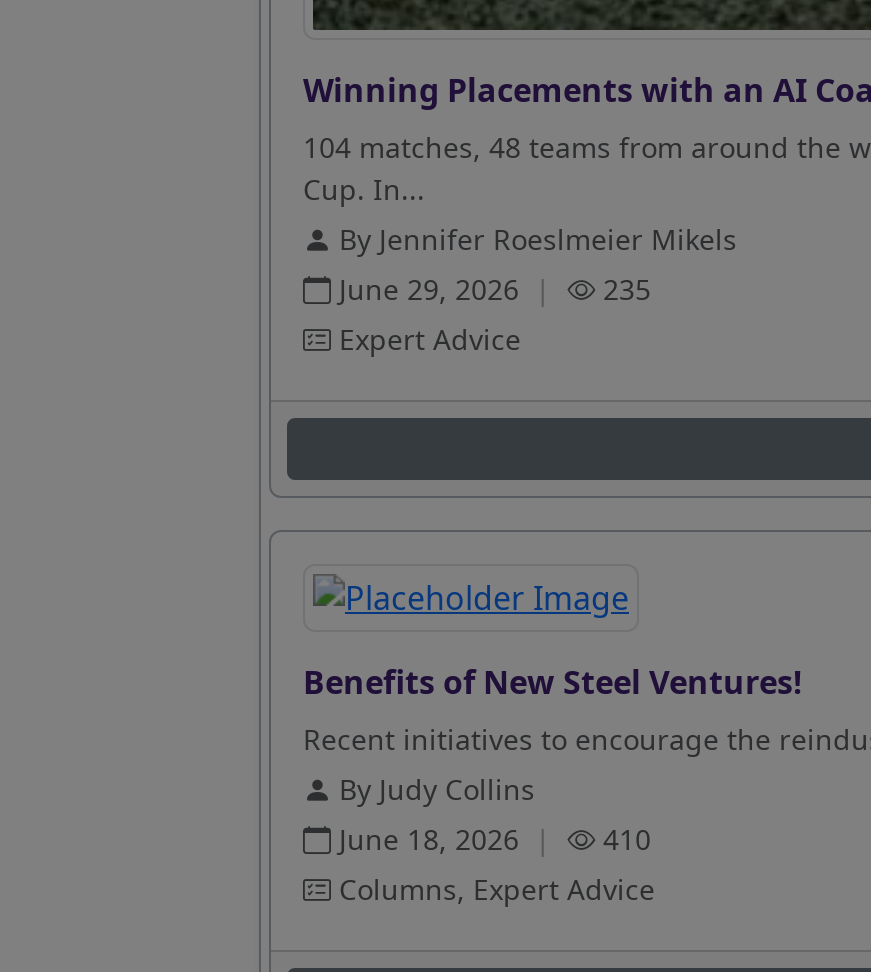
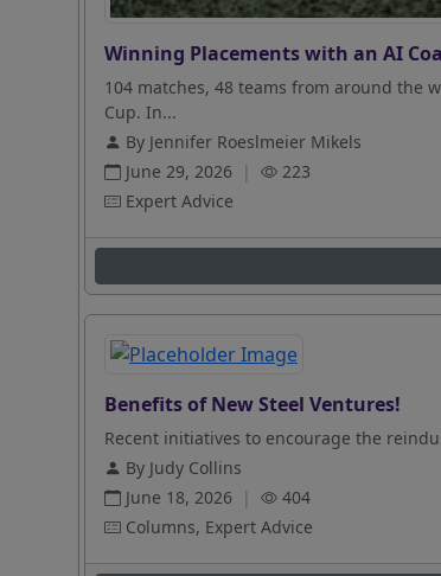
[595,270,651,308] 235 -> [277,160,311,183] 223
[595,820,651,858] 410 -> [277,486,311,509] 404

